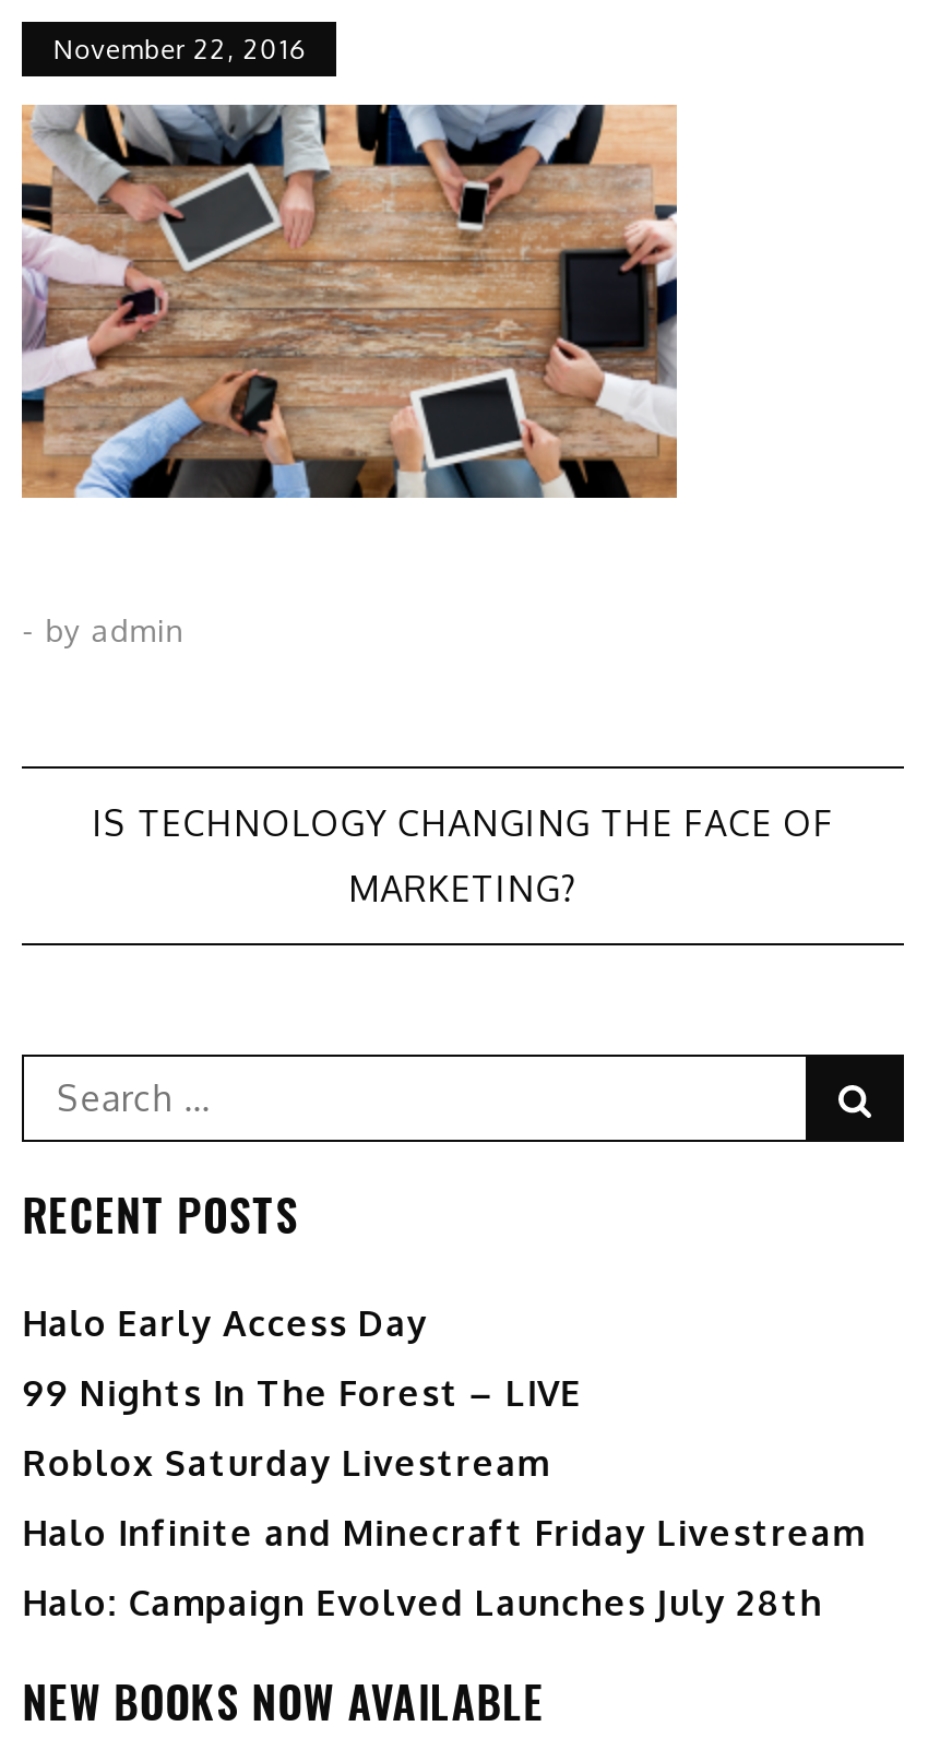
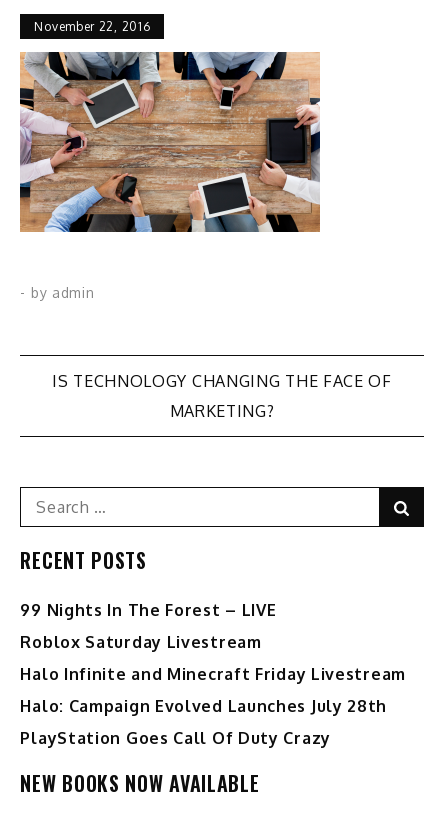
[23,1300,428,1344] Halo Early Access Day -> none
moved [23,1370,864,1624] -> [20,600,406,716]: 99 Nights In The Forest – LIVE | Roblox Saturday Livestream | Halo Infinite and Minecraft Friday Livestream | Halo: Campaign Evolved Launches July 28th
none -> [20,728,331,748] PlayStation Goes Call Of Duty Crazy

